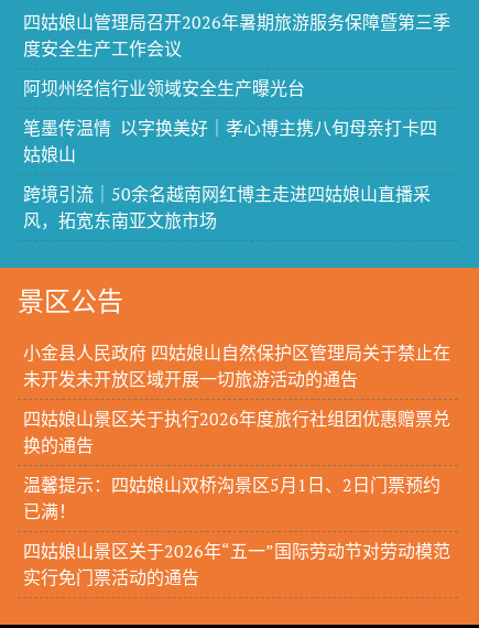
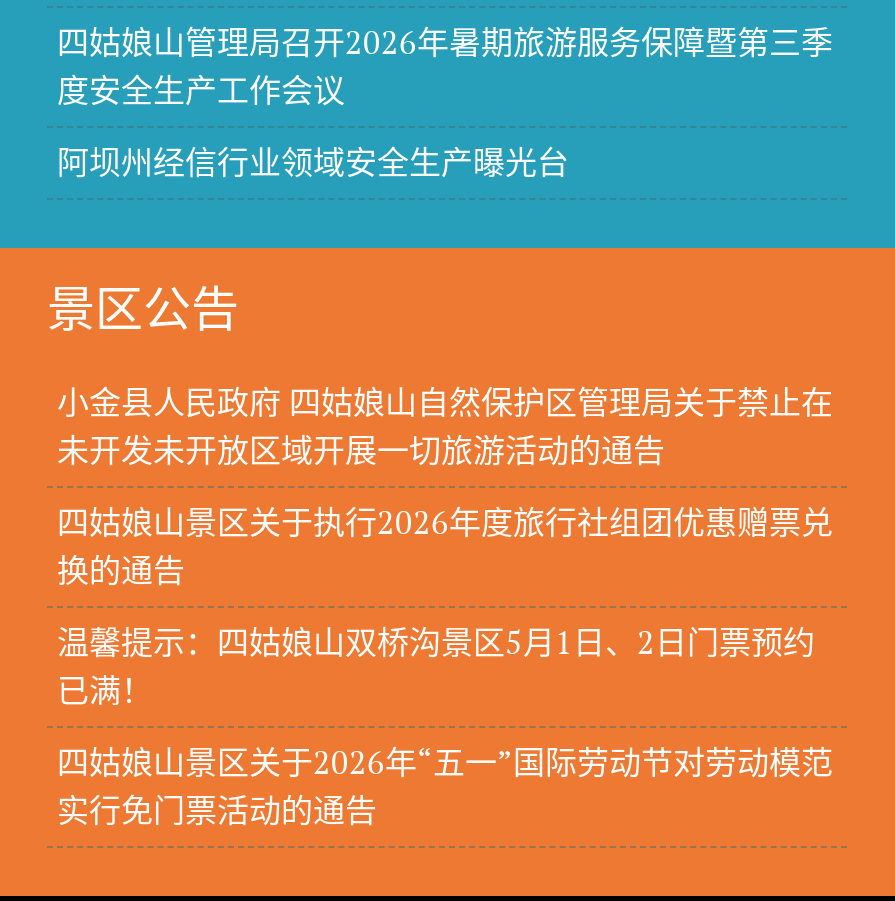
[23,116,437,233] 笔墨传温情 以字换美好｜孝心博主携八旬母亲打卡四 | 姑娘山 | 跨境引流｜50余名越南网红博主走进四姑娘山直播采 | 风，拓宽东南亚文旅市场 -> none

